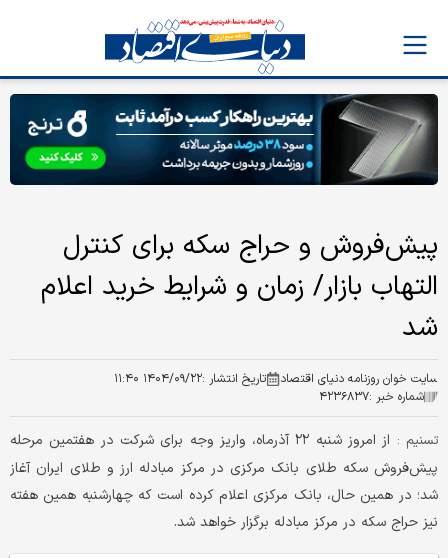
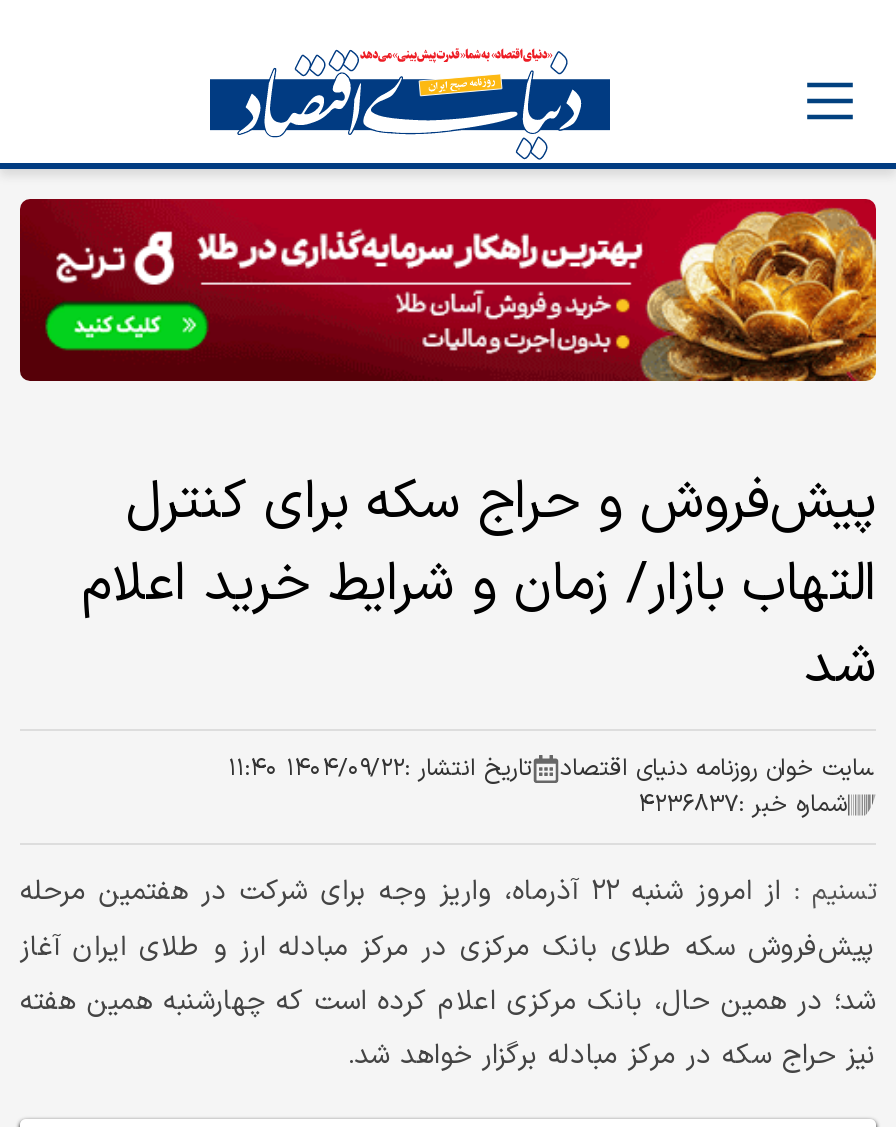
[9,93,439,186] [image] -> [18,197,878,383] [image]

